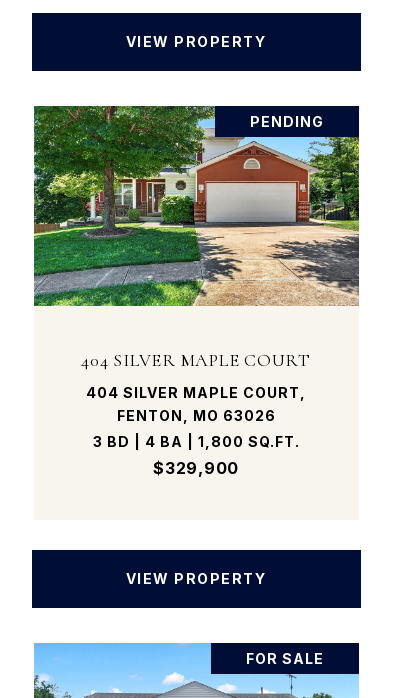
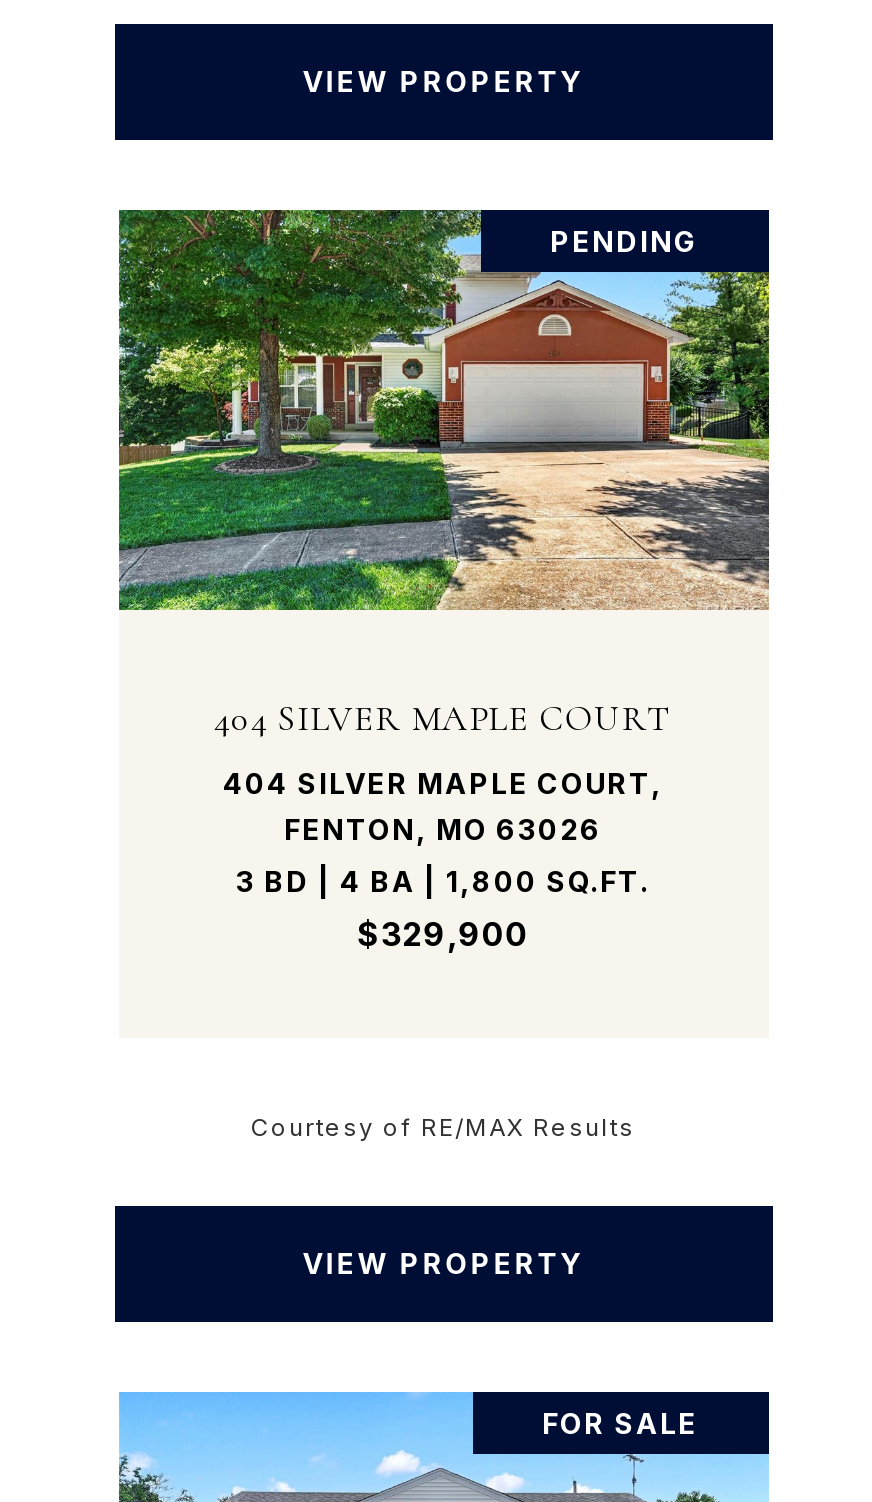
none -> [251,1111,635,1141] Courtesy of RE/MAX Results

